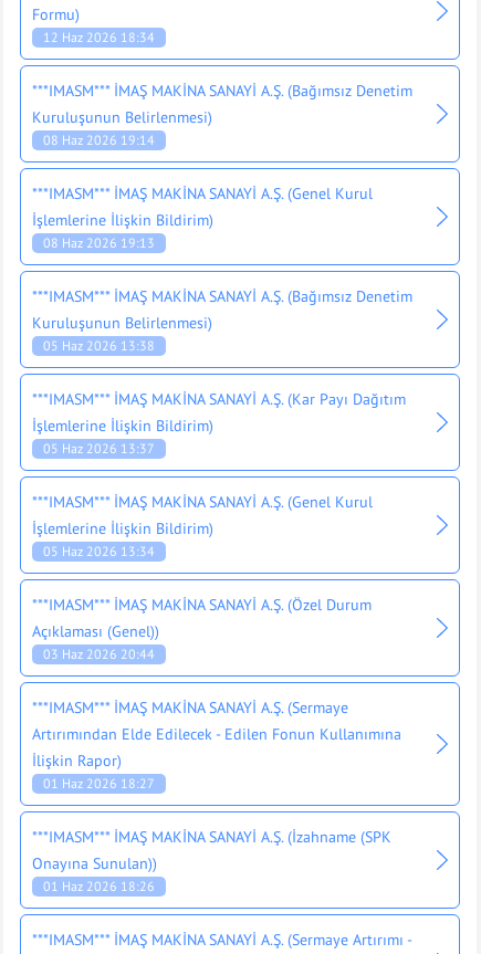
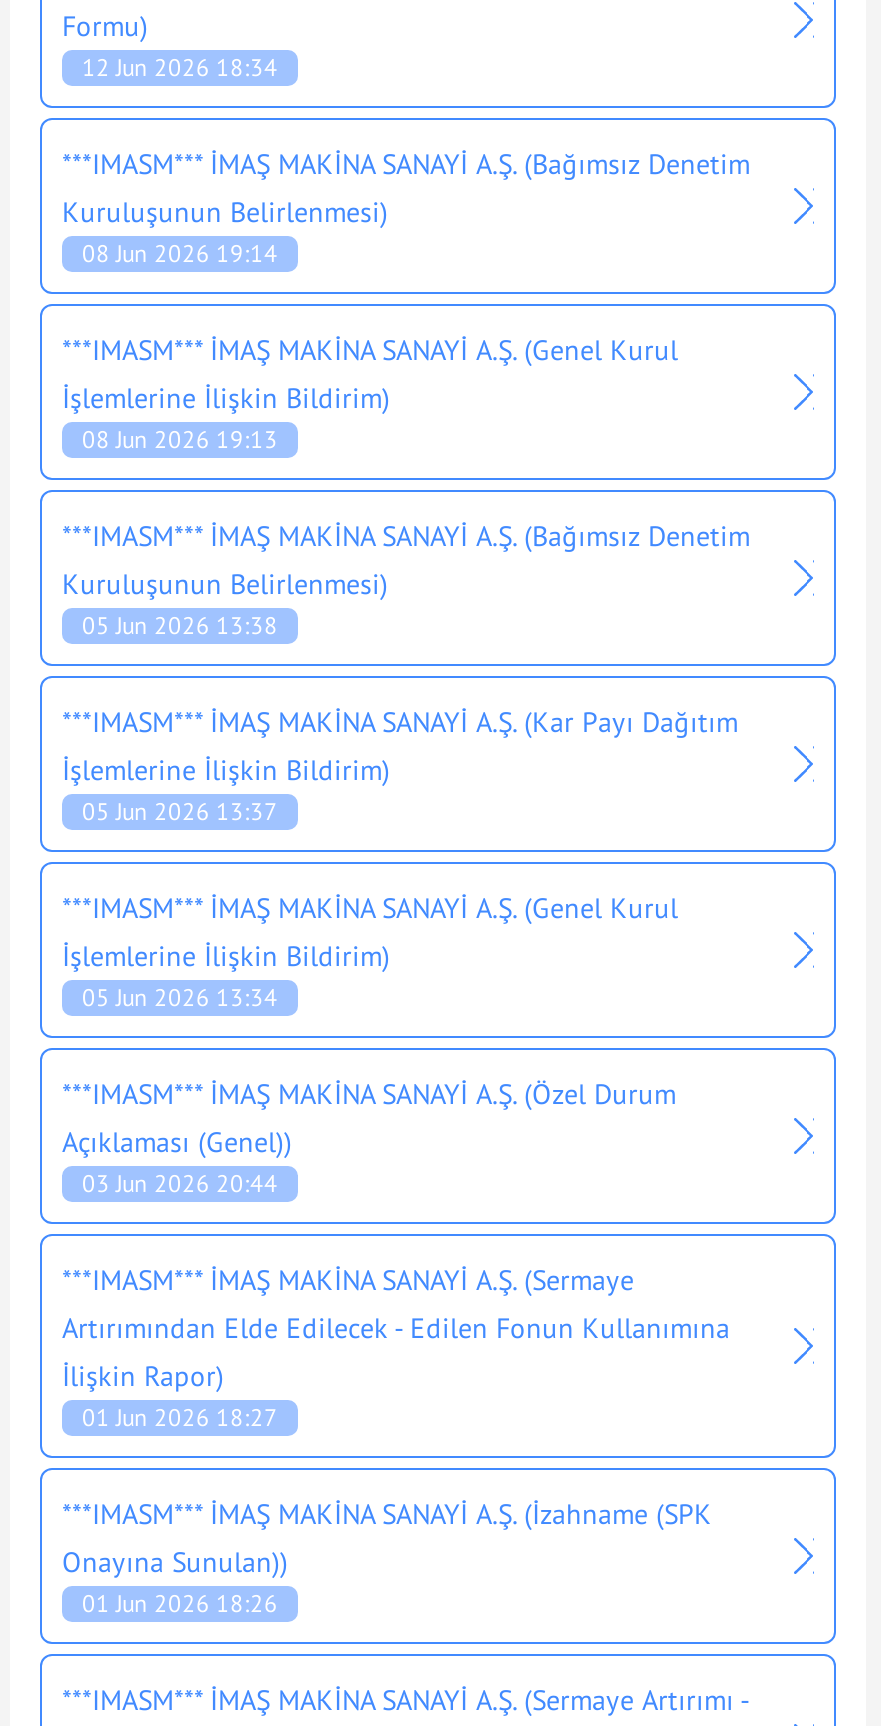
[43,29,155,45] 12 Haz 2026 18:34 -> [82,52,278,82] 12 Jun 2026 18:34
[43,132,155,148] 08 Haz 2026 19:14 -> [82,238,278,268] 08 Jun 2026 19:14
[43,234,155,251] 08 Haz 2026 19:13 -> [82,424,278,454] 08 Jun 2026 19:13
[43,337,155,354] 05 Haz 2026 13:38 -> [82,610,278,640] 05 Jun 2026 13:38
[43,440,155,457] 05 Haz 2026 13:37 -> [82,796,278,826] 05 Jun 2026 13:37
[43,543,155,559] 05 Haz 2026 13:34 -> [82,982,278,1012] 05 Jun 2026 13:34
[43,646,155,662] 03 Haz 2026 20:44 -> [82,1168,278,1198] 03 Jun 2026 20:44
[43,775,155,791] 01 Haz 2026 18:27 -> [82,1402,278,1432] 01 Jun 2026 18:27
[43,878,155,894] 01 Haz 2026 18:26 -> [82,1588,278,1618] 01 Jun 2026 18:26

